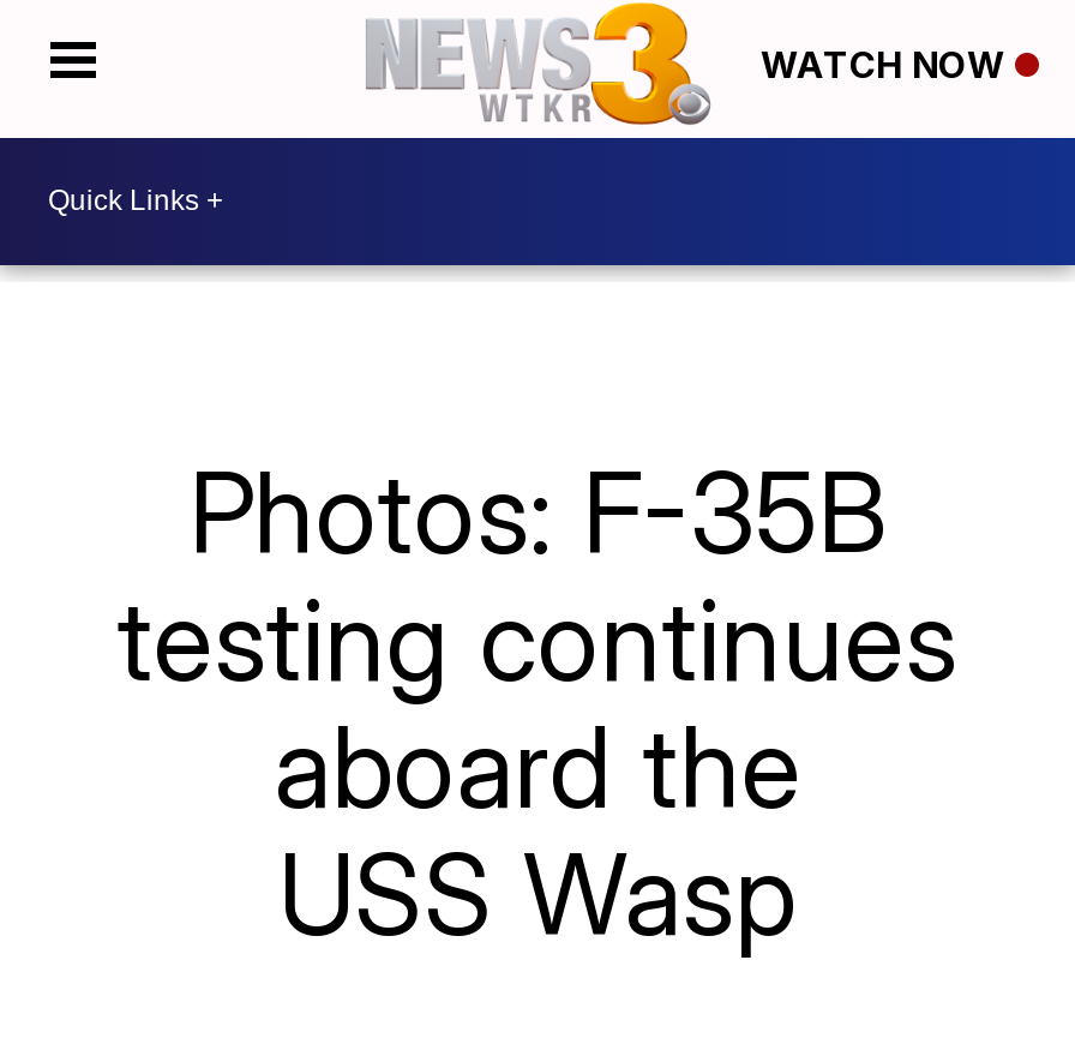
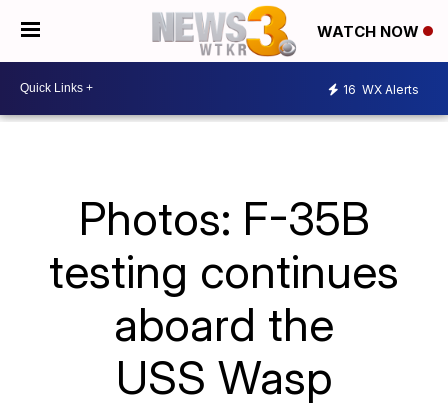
none -> [343,82,419,97] 16 WX Alerts

